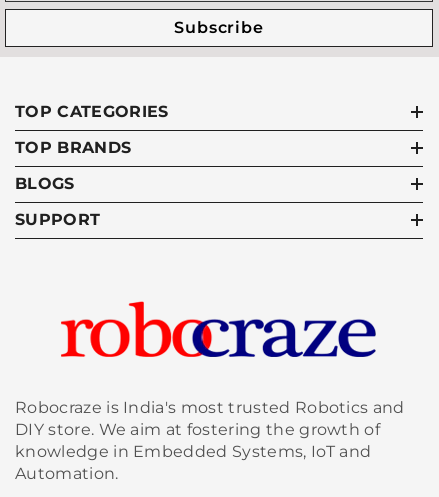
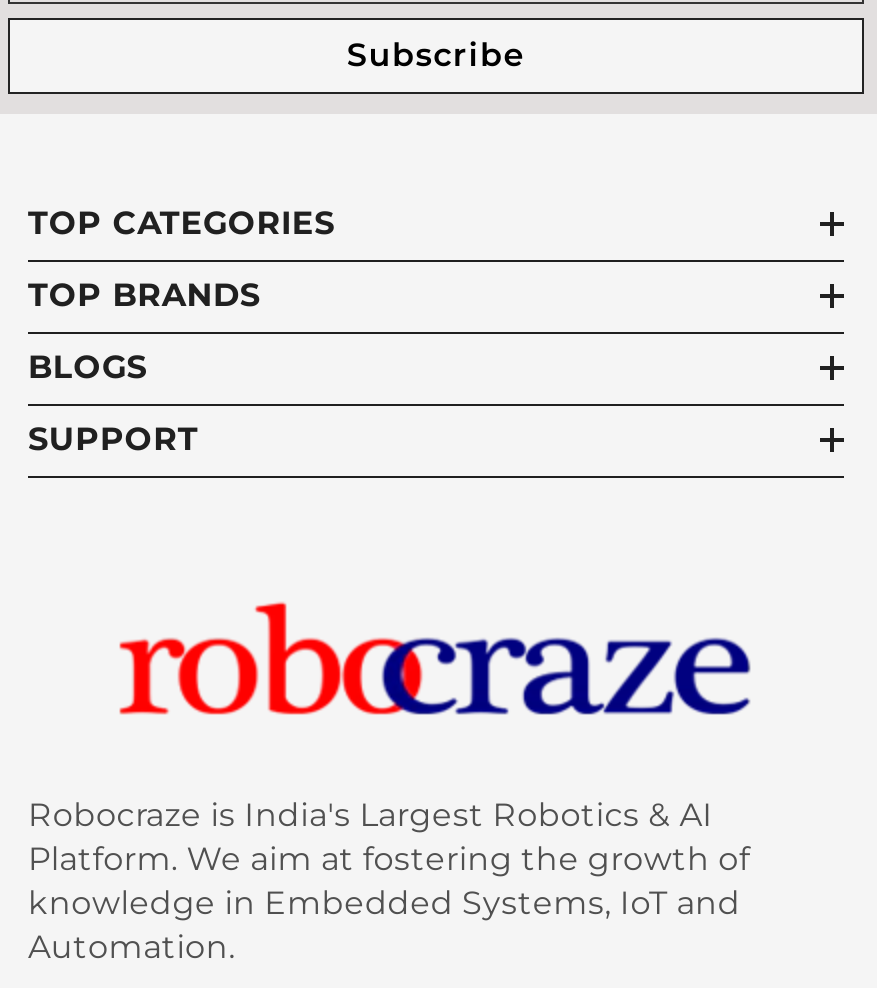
[15,398,405,439] Robocraze is India's most trusted Robotics and | DIY store. We aim at fostering the growth of -> [28,796,750,878] Robocraze is India's Largest Robotics & AI | Platform. We aim at fostering the growth of

